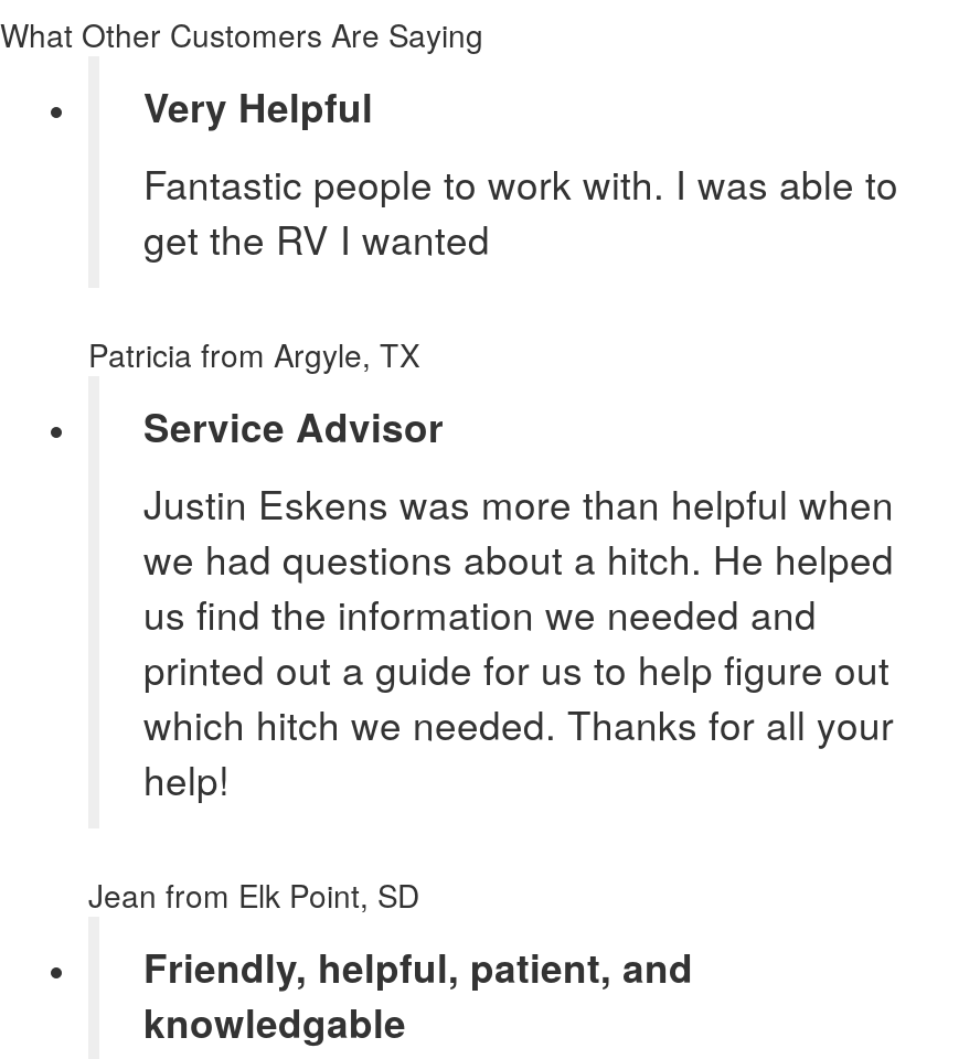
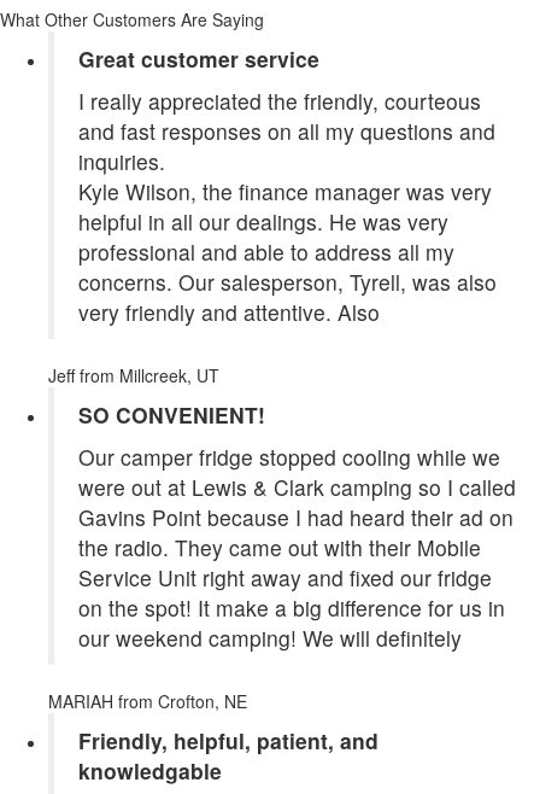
[143,78,898,266] Very Helpful | Fantastic people to work with. I was able to | get the RV I wanted -> [78,43,497,327] Great customer service | I really appreciated the friendly, courteous | and fast responses on all my questions and | inquiries. | Kyle Wilson, the finance manager was very | helpful in all our dealings. He was very | professional and able to address all my | concerns. Our salesperson, Tyrell, was also | very friendly and attentive. Also
[88,332,894,806] Patricia from Argyle, TX | Service Advisor | Justin Eskens was more than helpful when | we had questions about a hitch. He helped | us find the information we needed and | printed out a guide for us to help figure out | which hitch we needed. Thanks for all your | help! -> [48,363,516,653] Jeff from Millcreek, UT | SO CONVENIENT! | Our camper fridge stopped cooling while we | were out at Lewis & Clark camping so I called | Gavins Point because I had heard their ad on | the radio. They came out with their Mobile | Service Unit right away and fixed our fridge | on the spot! It make a big difference for us in | our weekend camping! We will definitely
[88,873,419,917] Jean from Elk Point, SD -> [48,689,247,713] MARIAH from Crofton, NE

